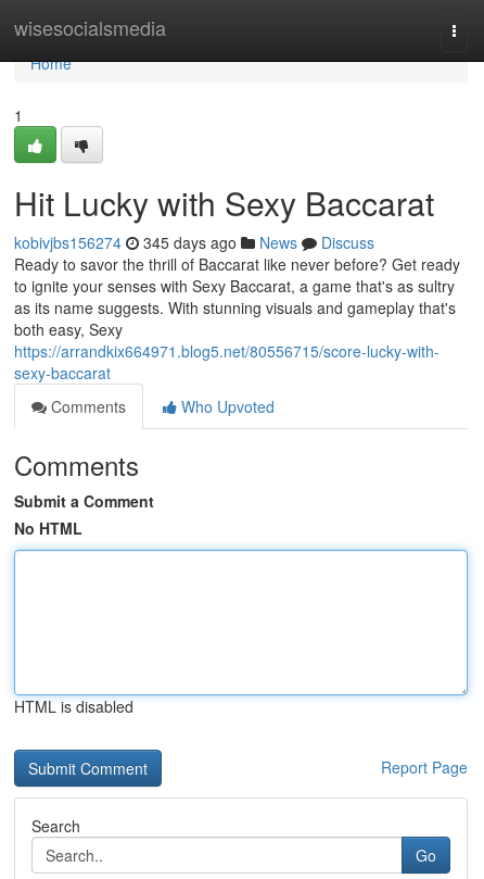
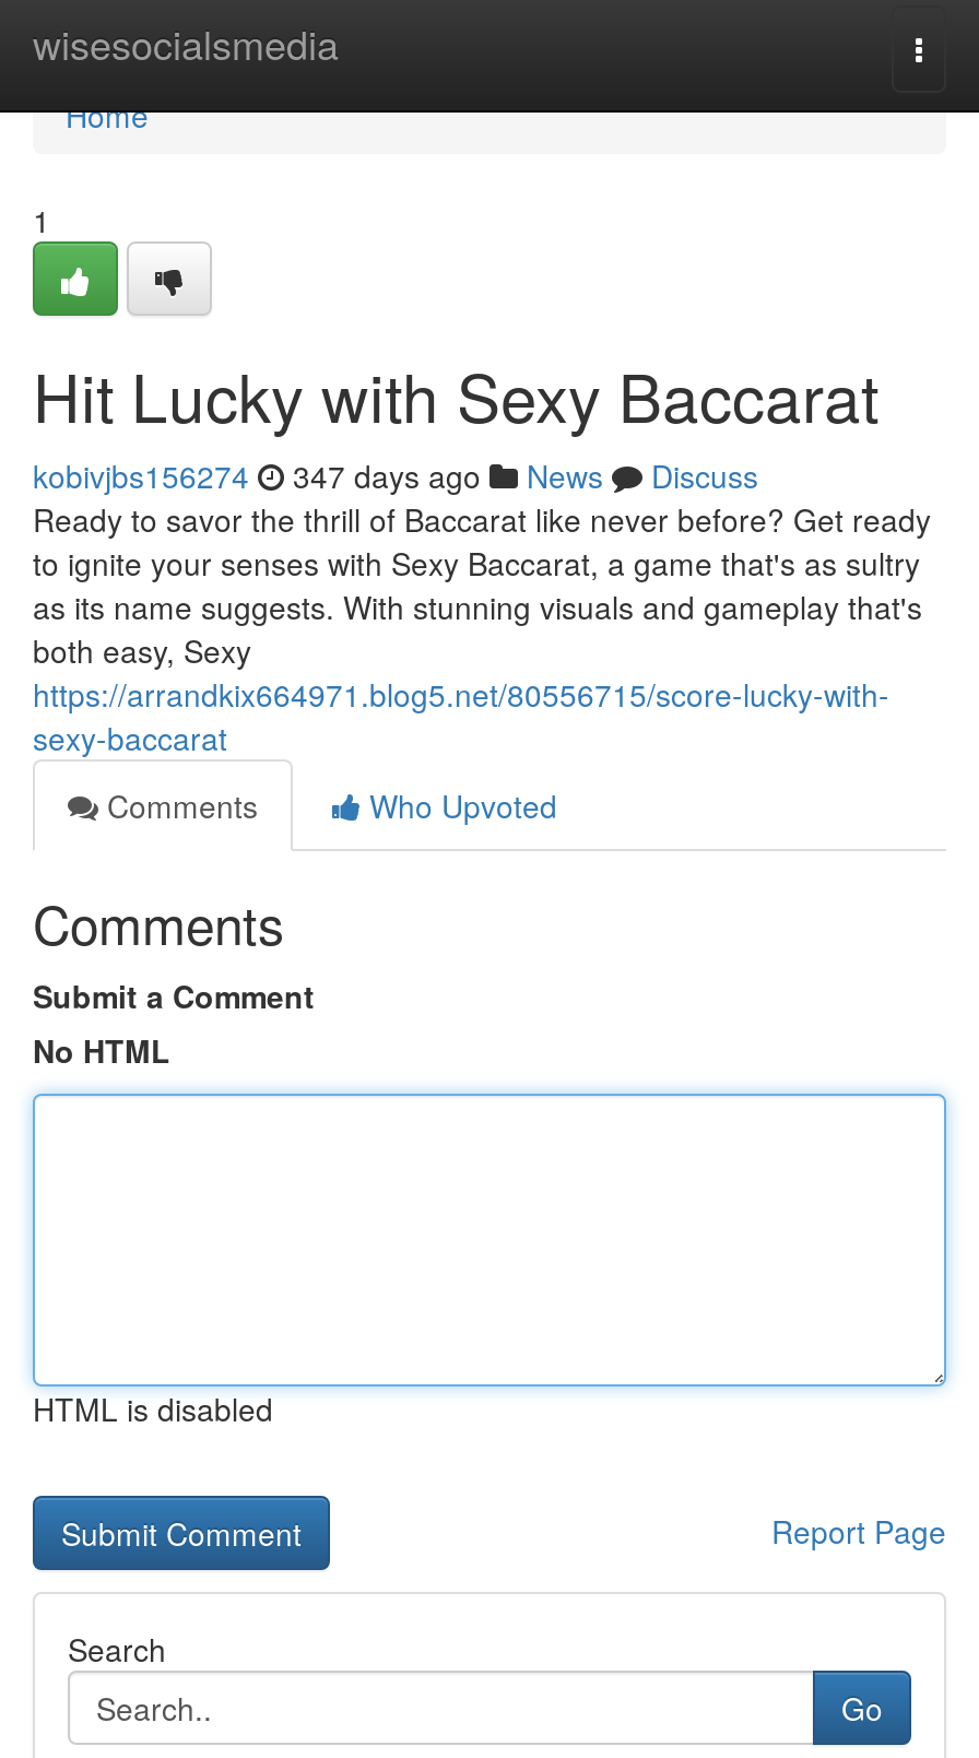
[14,231,374,253] kobivjbs156274 345 days ago News Discuss -> [33,453,758,497] kobivjbs156274 347 days ago News Discuss

